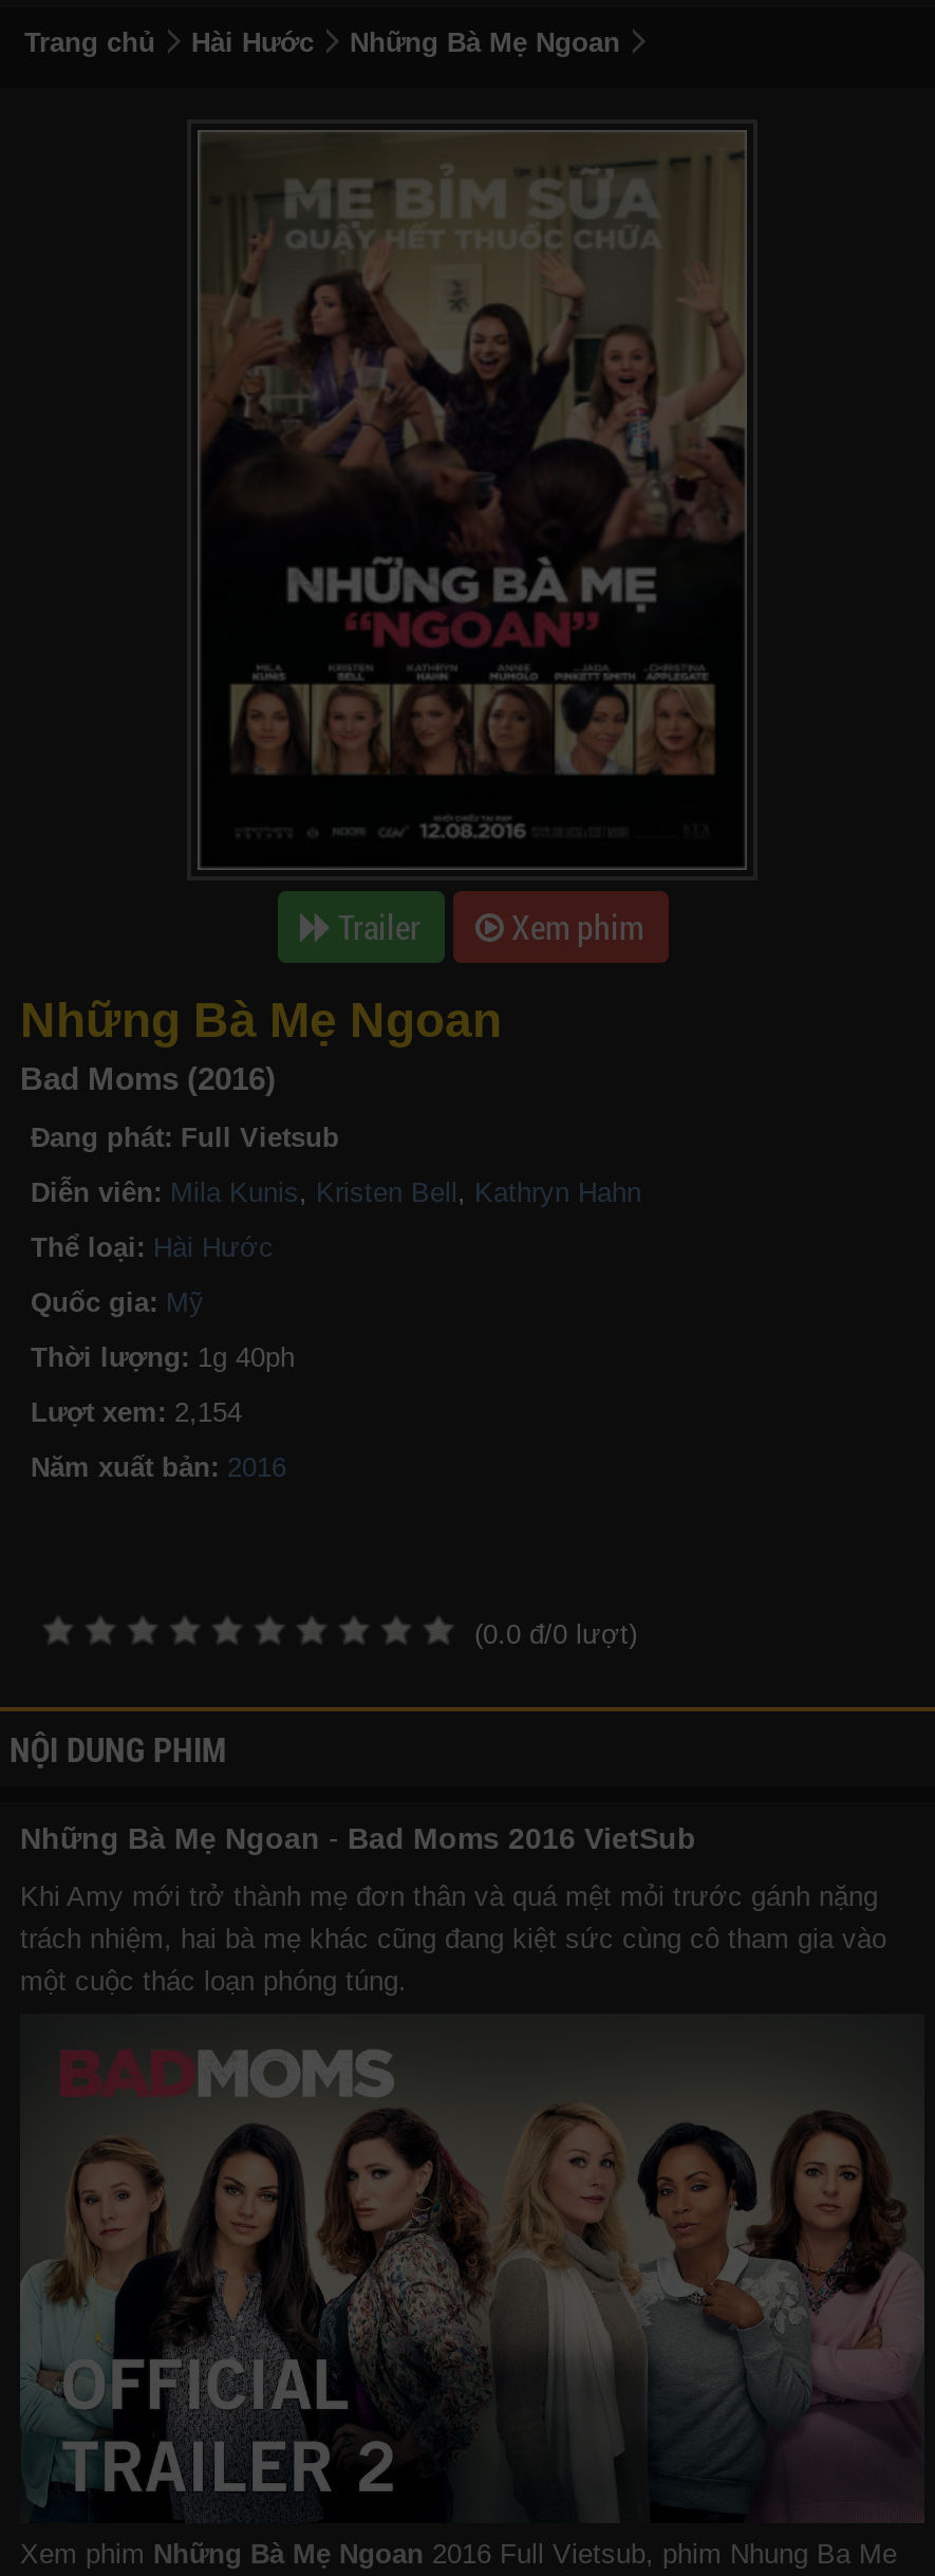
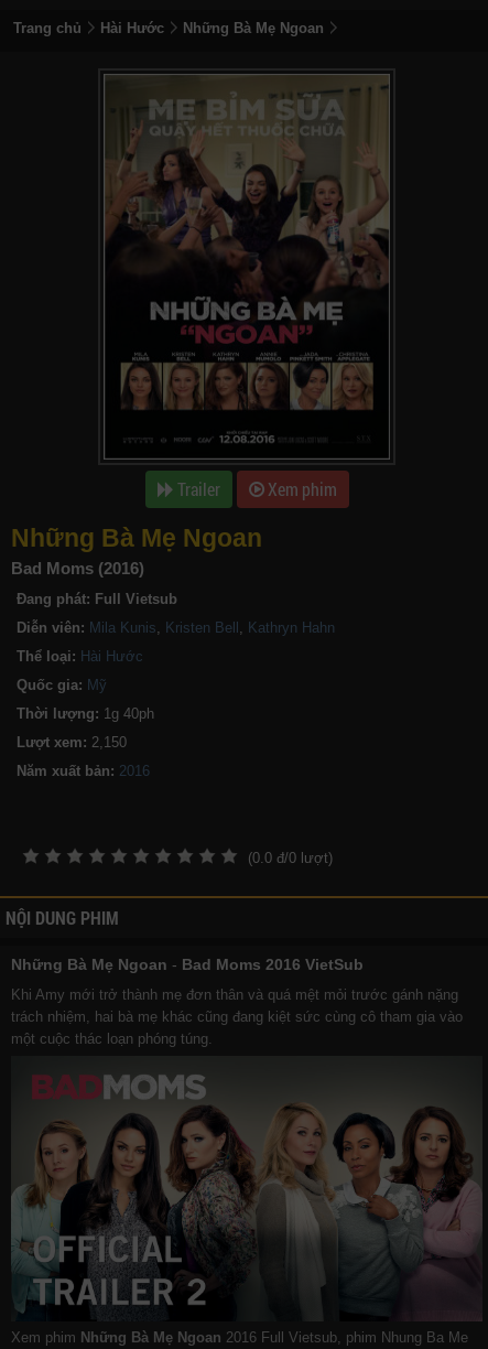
[31,1396,242,1428] Lượt xem: 2,154 -> [17,734,127,751] Lượt xem: 2,150

